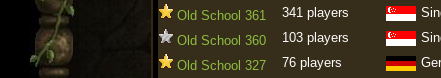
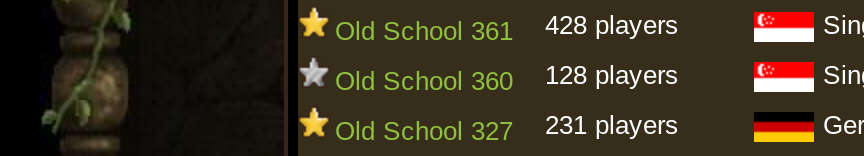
[176,5,348,23] Old School 361 341 players -> [335,10,679,46] Old School 361 428 players
[176,30,348,48] Old School 360 103 players -> [335,60,679,96] Old School 360 128 players
[176,55,341,73] Old School 327 76 players -> [335,110,679,146] Old School 327 231 players

